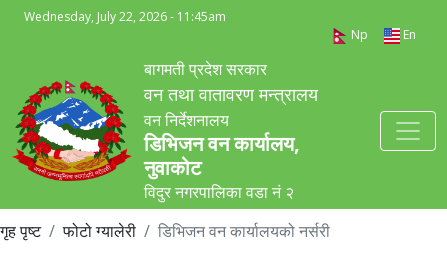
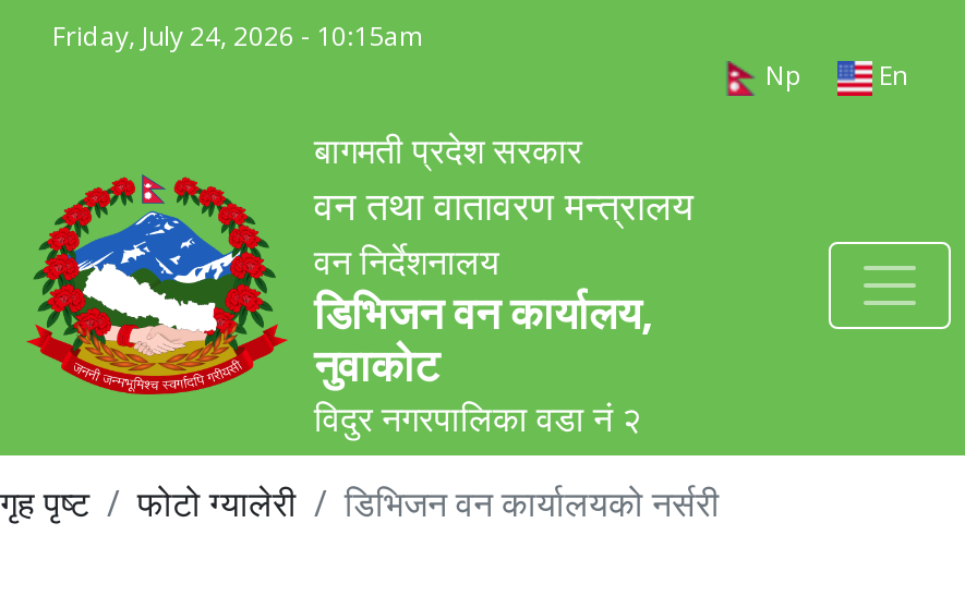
[24,8,226,25] Wednesday, July 22, 2026 - 11:45am -> [52,17,423,54] Friday, July 24, 2026 - 10:15am

